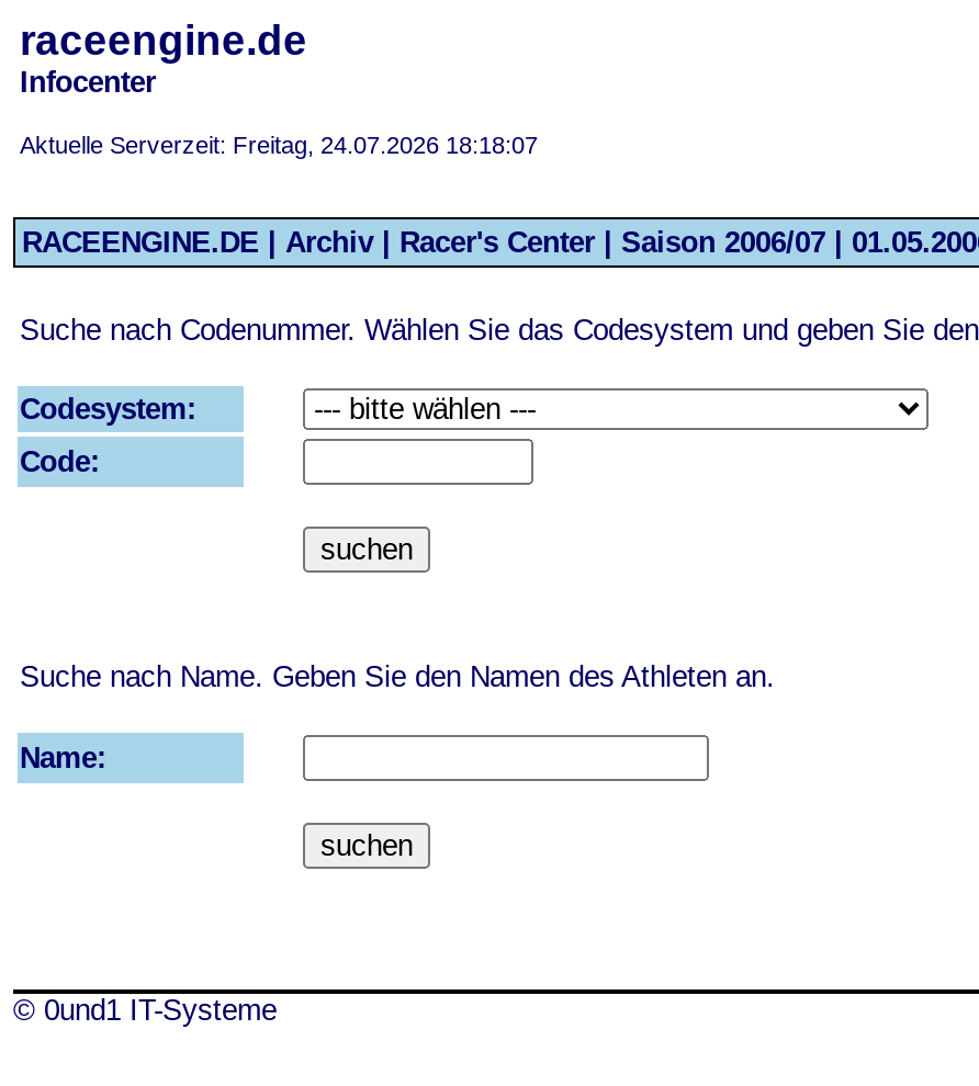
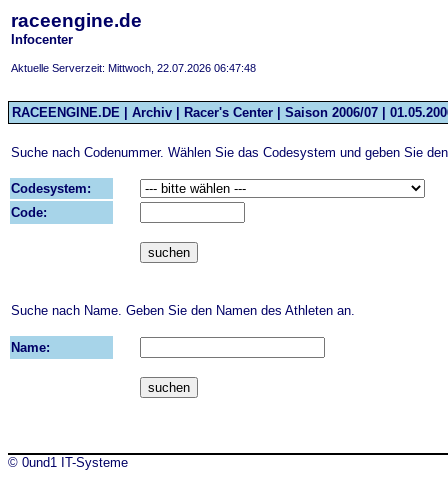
[20,132,538,158] Aktuelle Serverzeit: Freitag, 24.07.2026 18:18:07 -> [11,62,256,74] Aktuelle Serverzeit: Mittwoch, 22.07.2026 06:47:48

